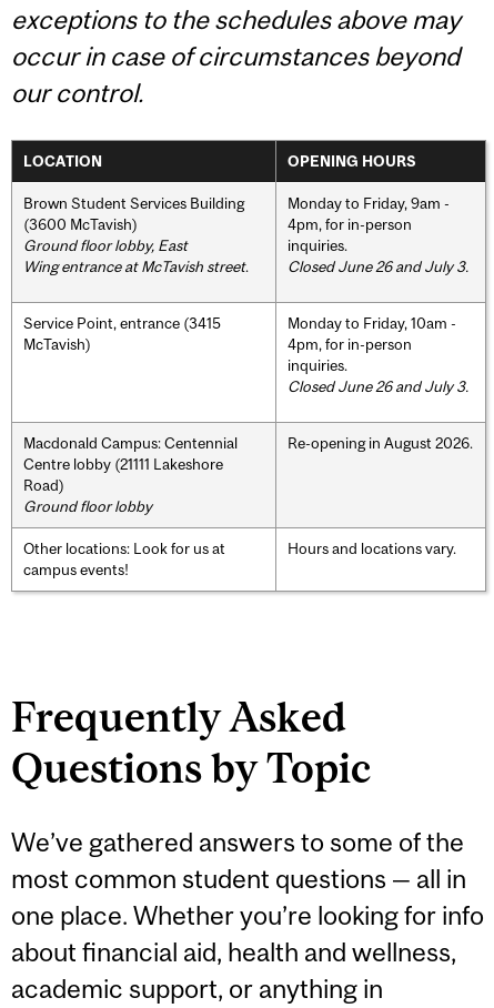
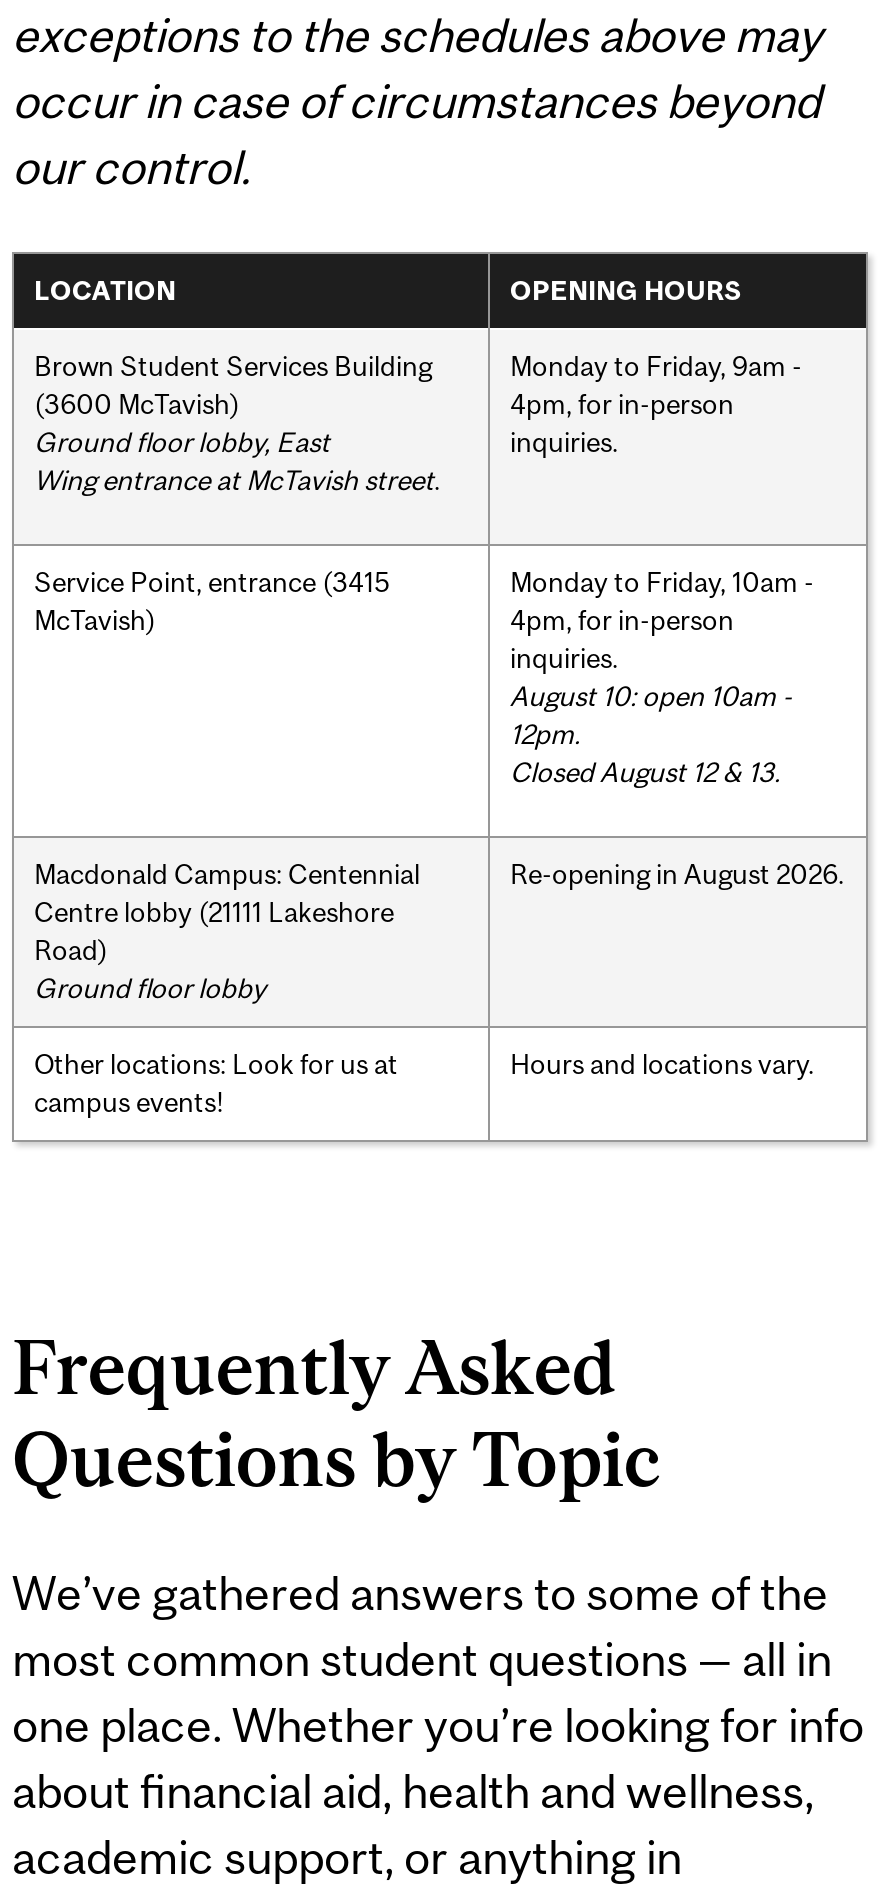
[288,257,468,275] Closed June 26 and July 3. -> none
[288,377,468,395] Closed June 26 and July 3. -> [510,679,792,787] August 10: open 10am - | 12pm. | Closed August 12 & 13.

